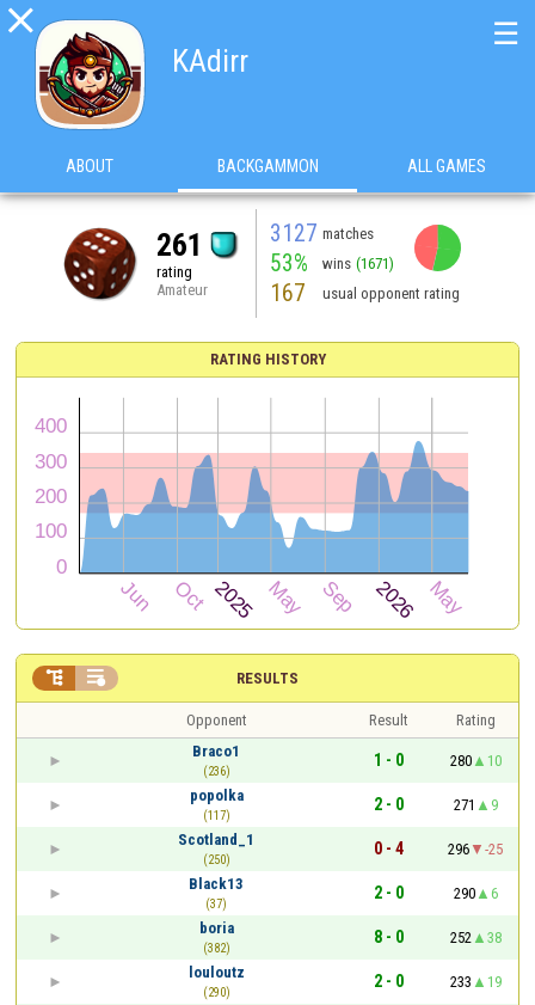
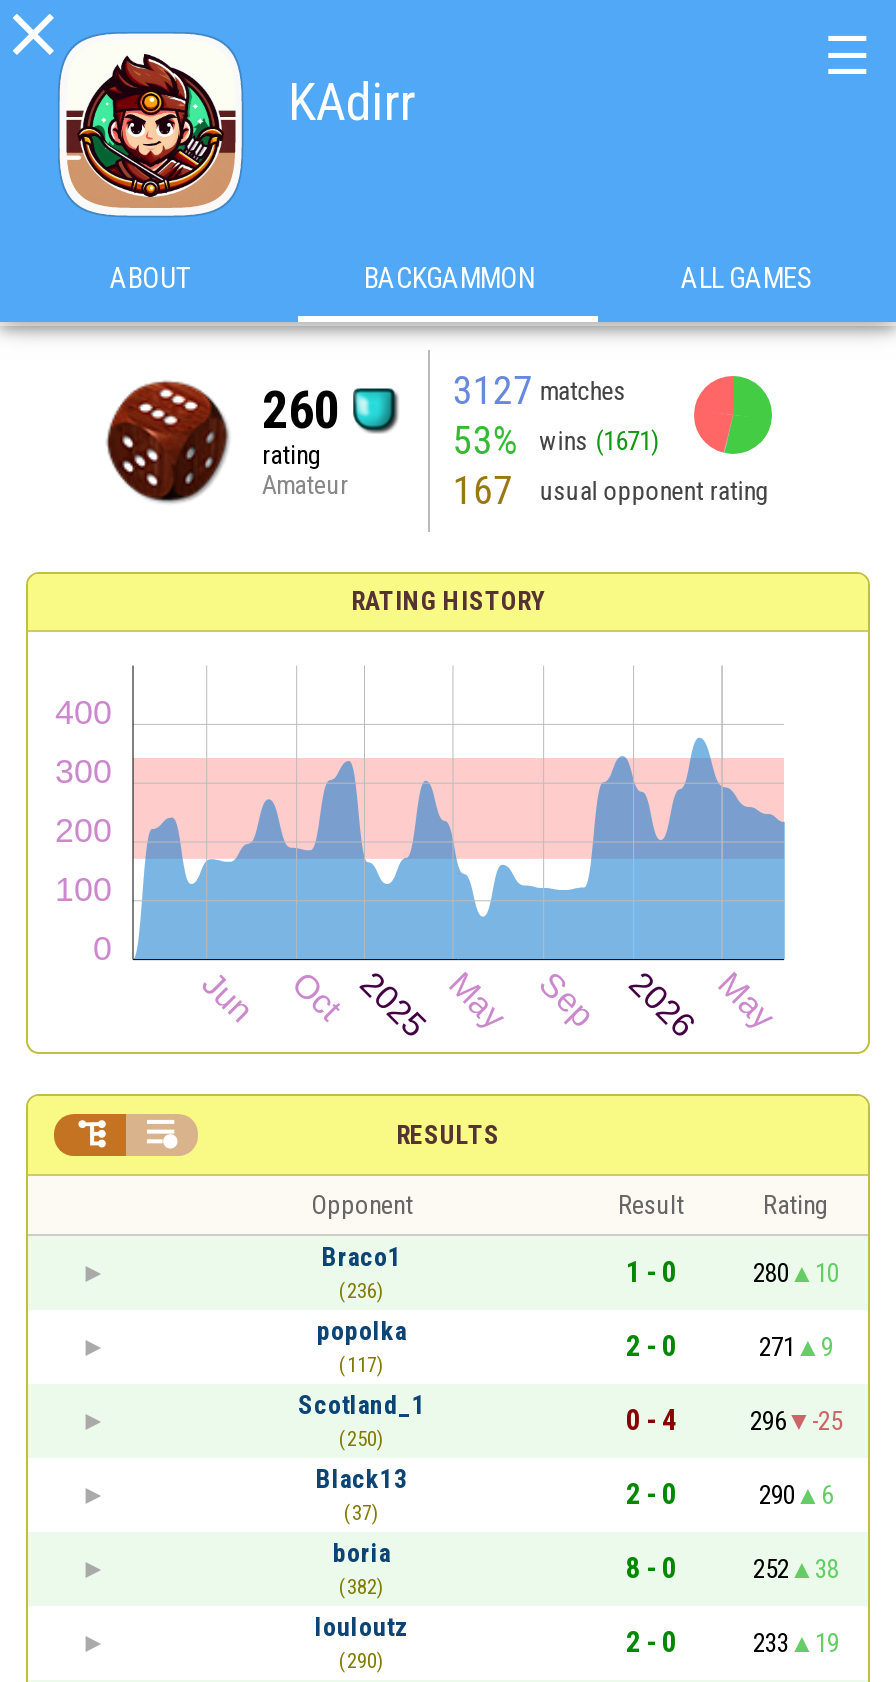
[156,226,203,262] 261 -> [262,379,340,439] 260

